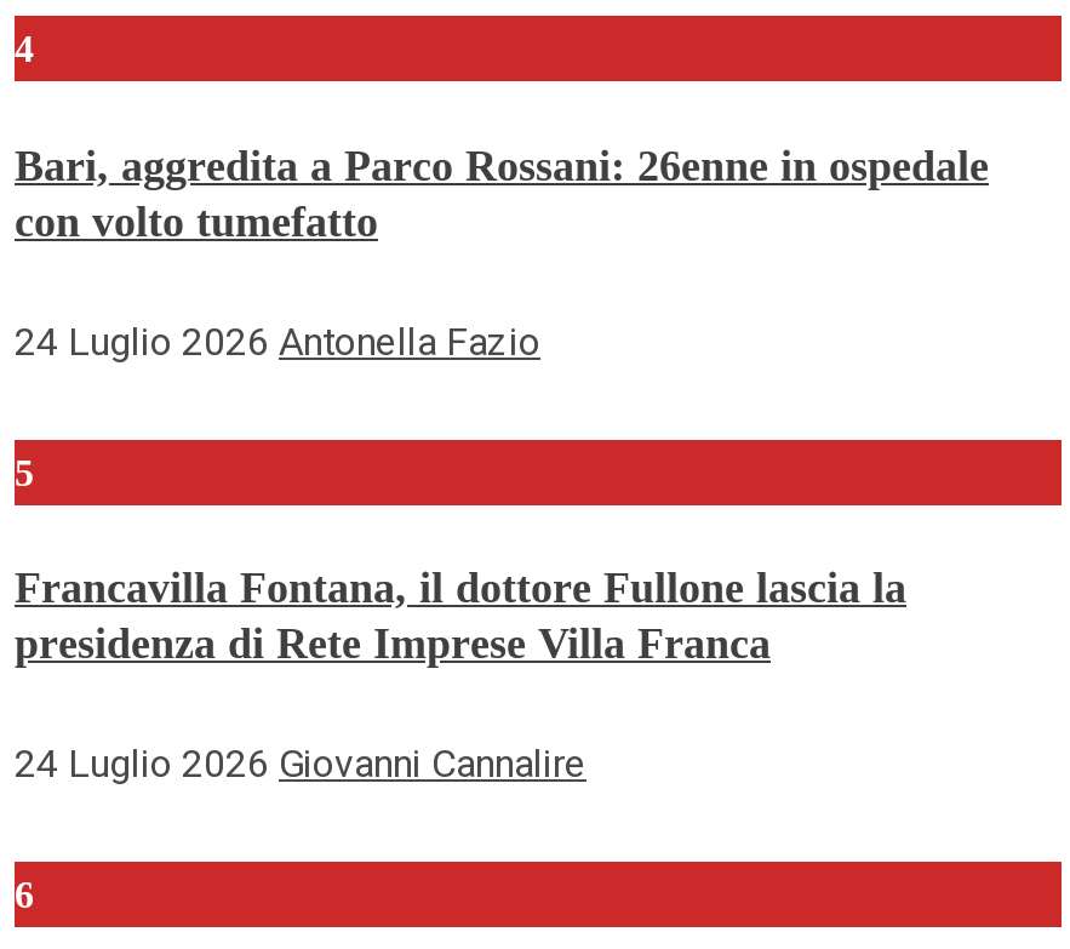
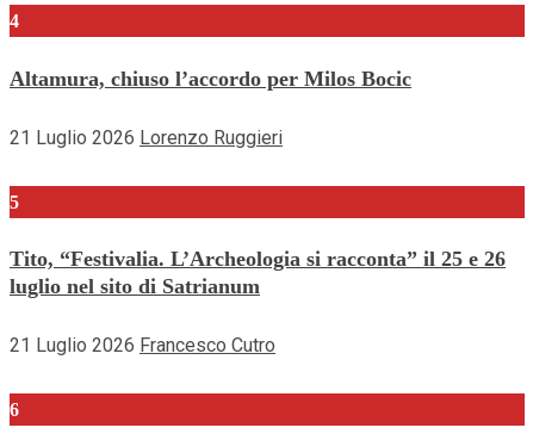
[15,141,989,245] Bari, aggredita a Parco Rossani: 26enne in ospedale | con volto tumefatto -> [10,66,411,90] Altamura, chiuso l’accordo per Milos Bocic
[15,318,540,364] 24 Luglio 2026 Antonella Fazio -> [10,126,283,148] 21 Luglio 2026 Lorenzo Ruggieri
[15,565,906,669] Francavilla Fontana, il dottore Fullone lascia la | presidenza di Rete Imprese Villa Franca -> [10,247,506,299] Tito, “Festivalia. L’Archeologia si racconta” il 25 e 26 | luglio nel sito di Satrianum
[15,742,587,788] 24 Luglio 2026 Giovanni Cannalire -> [10,334,275,357] 21 Luglio 2026 Francesco Cutro

